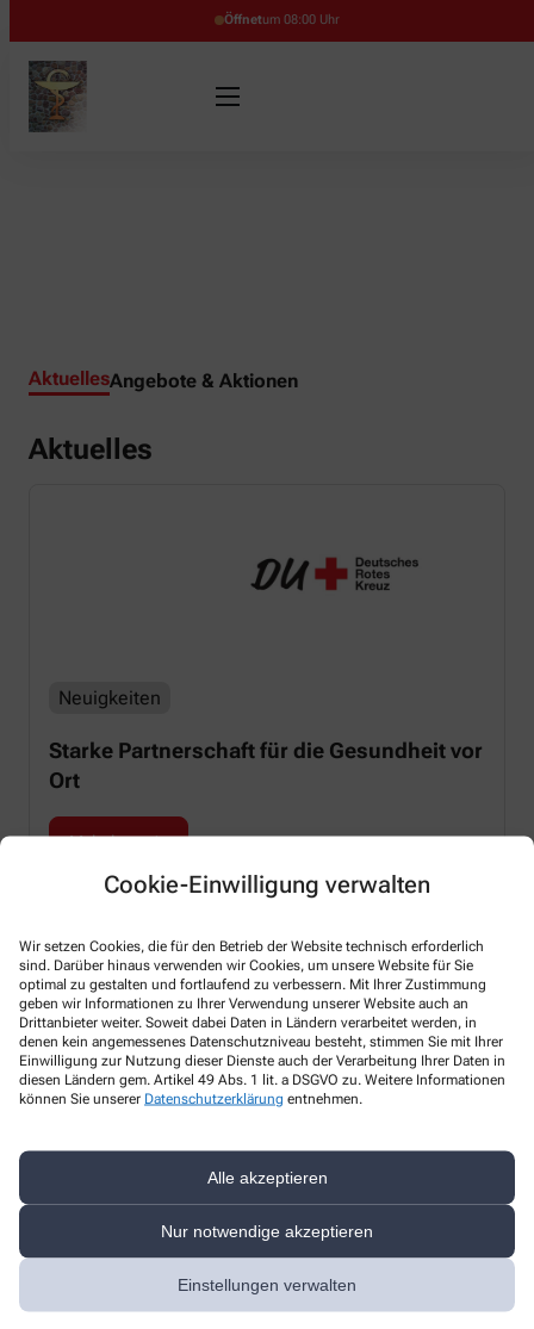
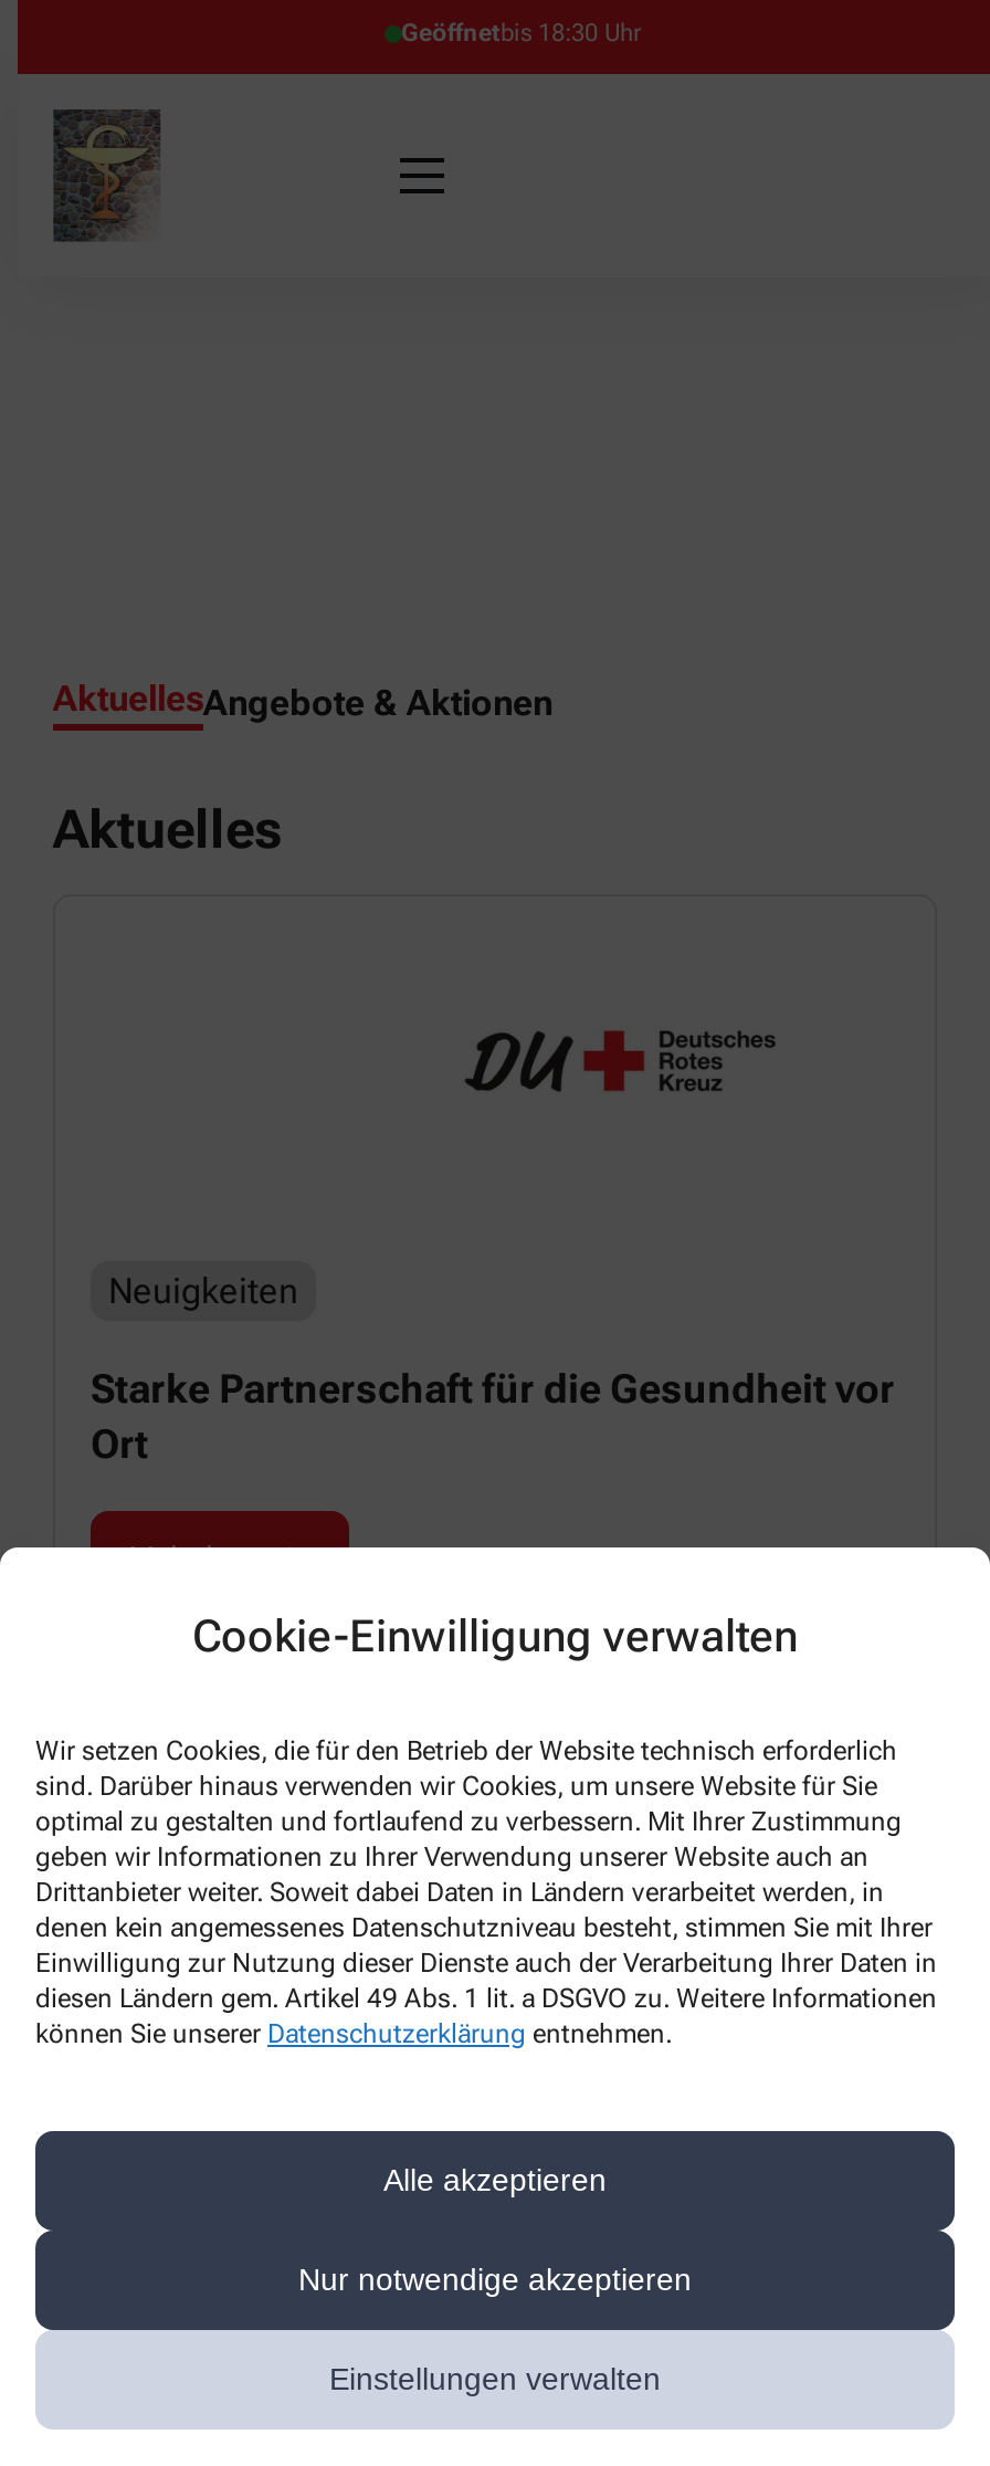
[223,12,339,27] Öffnetum 08:00 Uhr -> [401,19,642,48] Geöffnetbis 18:30 Uhr

